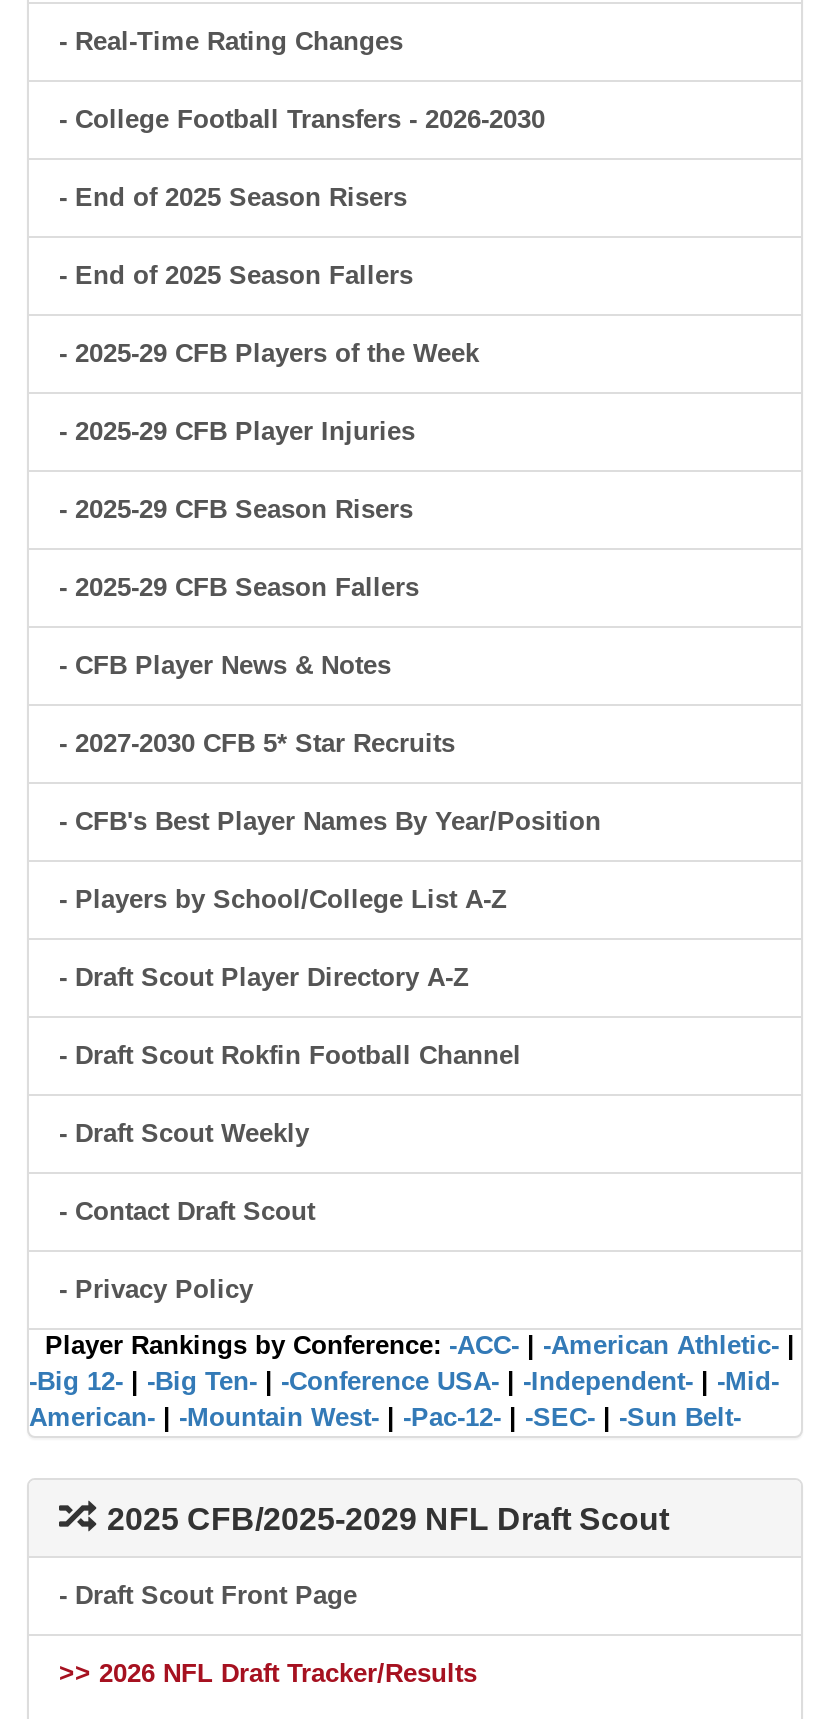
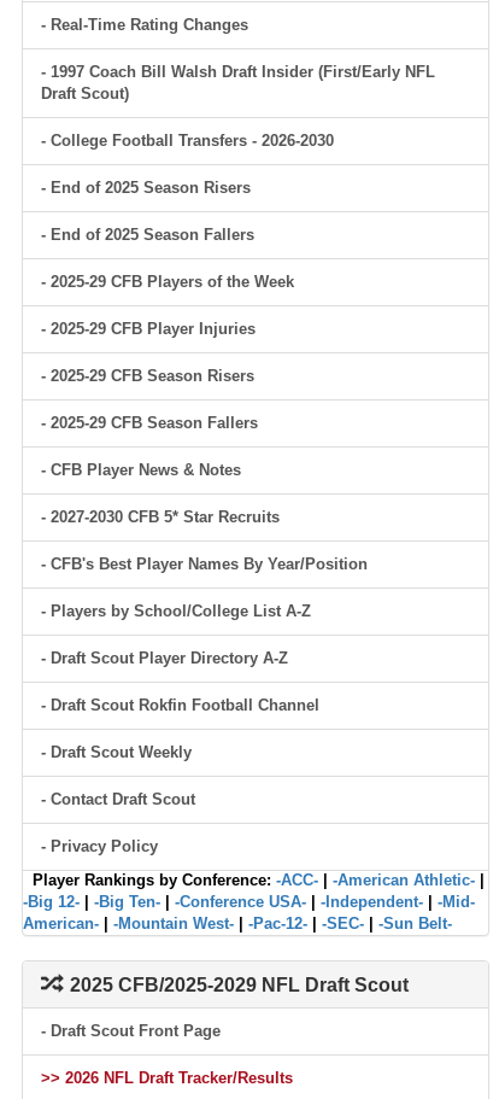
none -> [41,63,435,103] - 1997 Coach Bill Walsh Draft Insider (First/Early NFL | Draft Scout)

